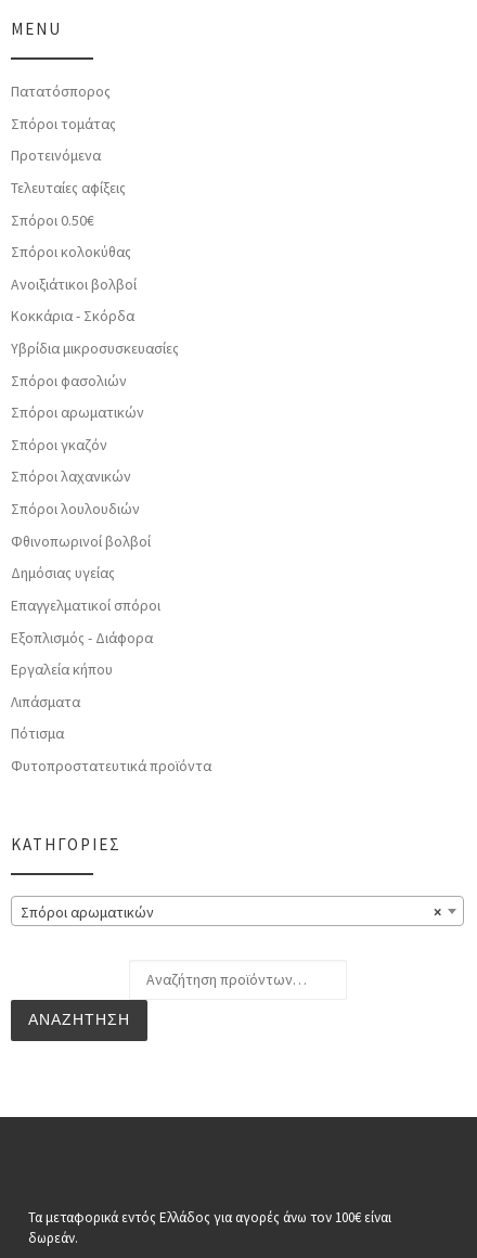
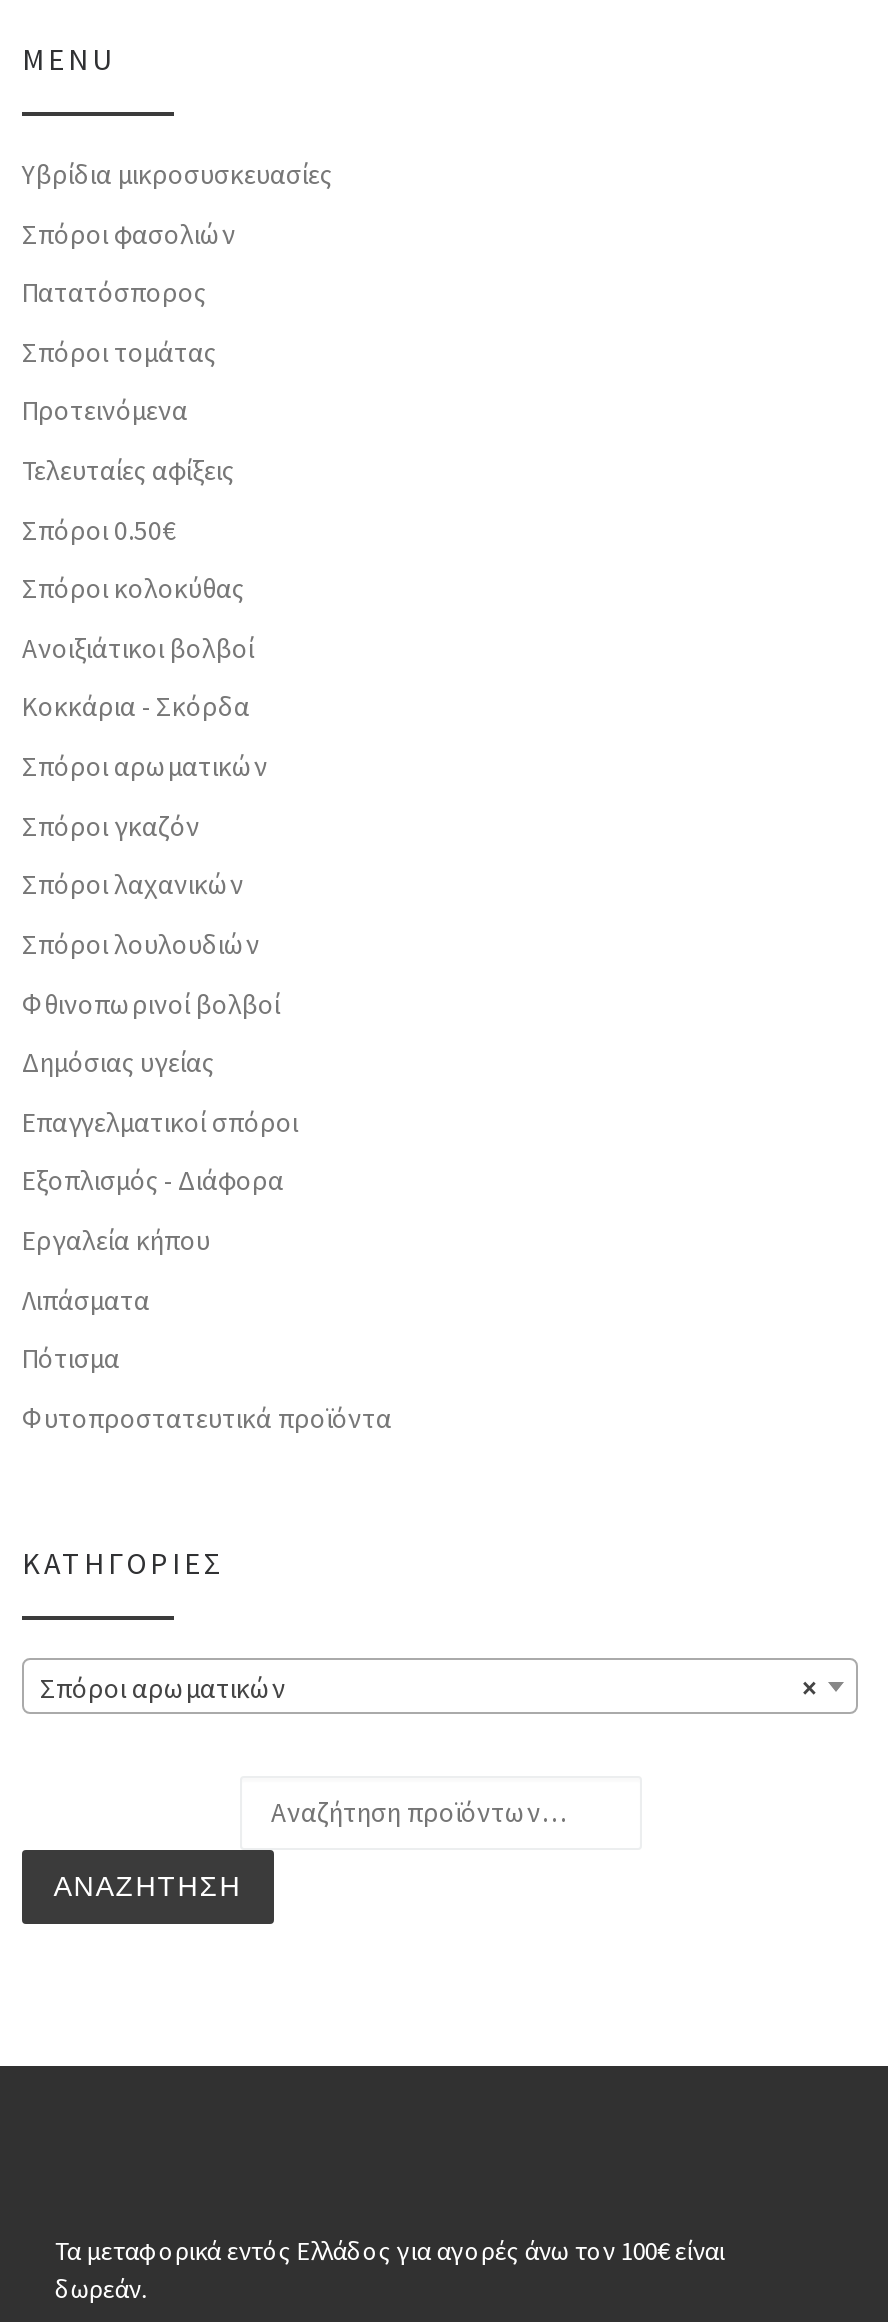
moved [11,81,137,326] -> [22,275,254,725]: Πατατόσπορος | Σπόροι τομάτας | Προτεινόμενα | Τελευταίες αφίξεις | Σπόροι κολοκύθας | Ανοιξιάτικοι βολβοί | Κοκκάρια - Σκόρδα
moved [11,338,179,390] -> [22,156,332,252]: Υβρίδια μικροσυσκευασίες | Σπόροι φασολιών

